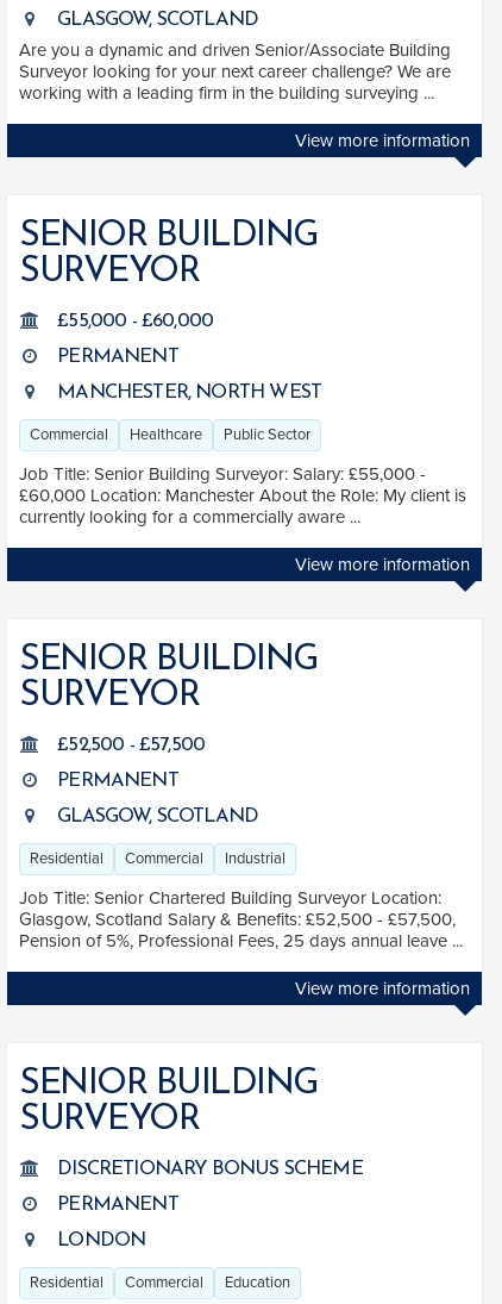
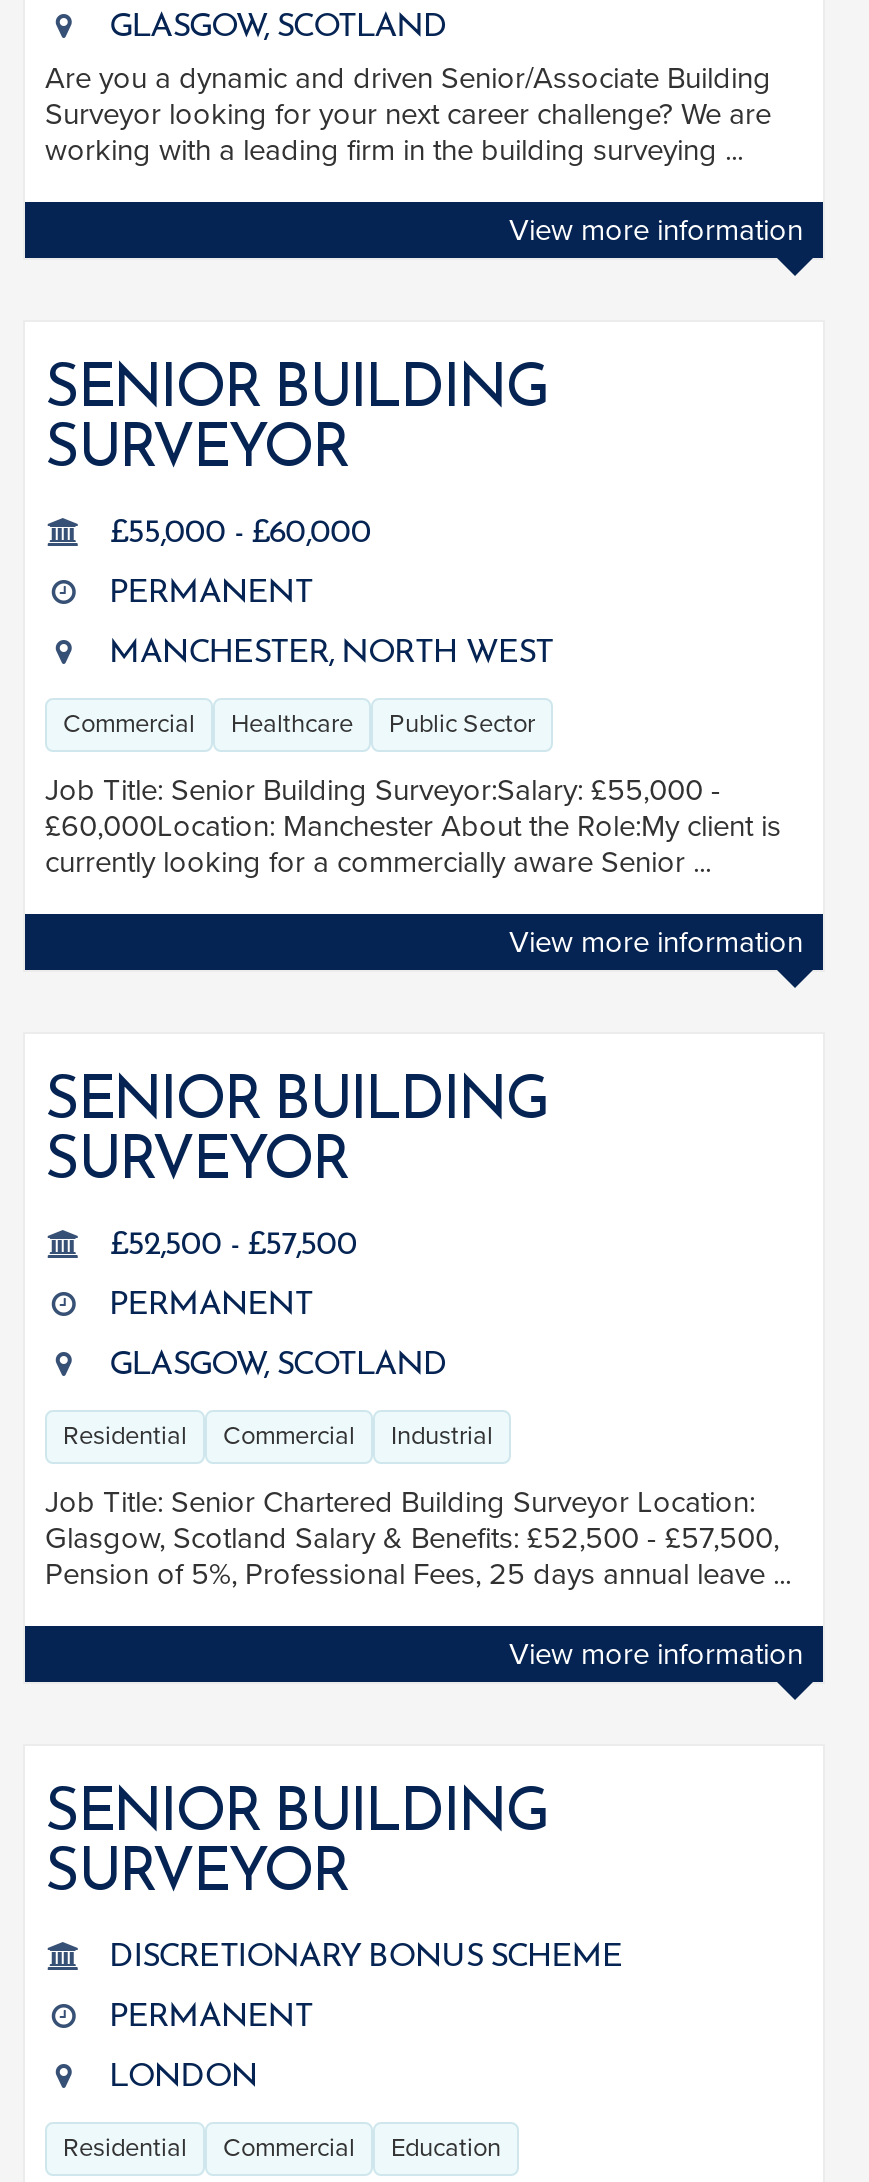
[19,463,466,527] Job Title: Senior Building Surveyor: Salary: £55,000 - | £60,000 Location: Manchester About the Role: My client is | currently looking for a commercially aware ... -> [45,772,781,880] Job Title: Senior Building Surveyor:Salary: £55,000 - | £60,000Location: Manchester About the Role:My client is | currently looking for a commercially aware Senior ...

